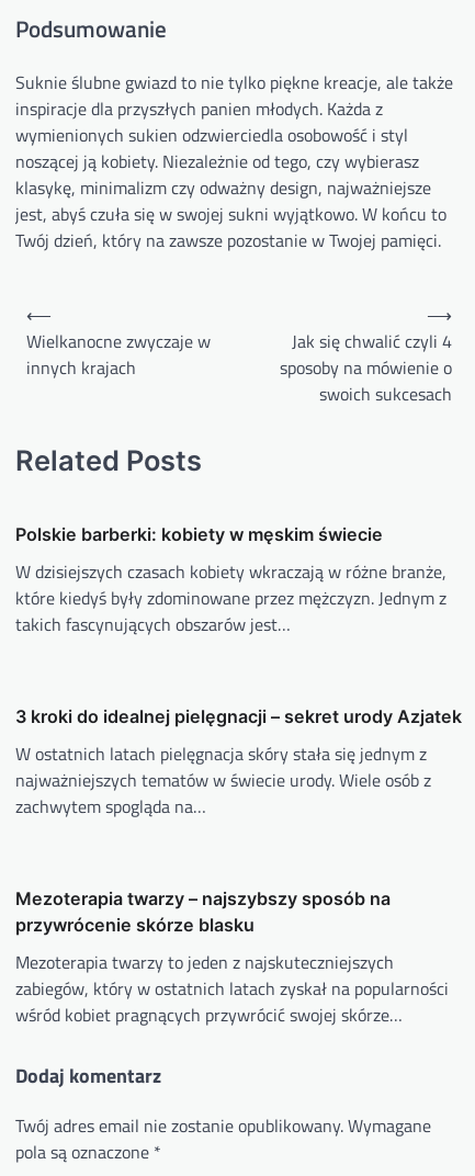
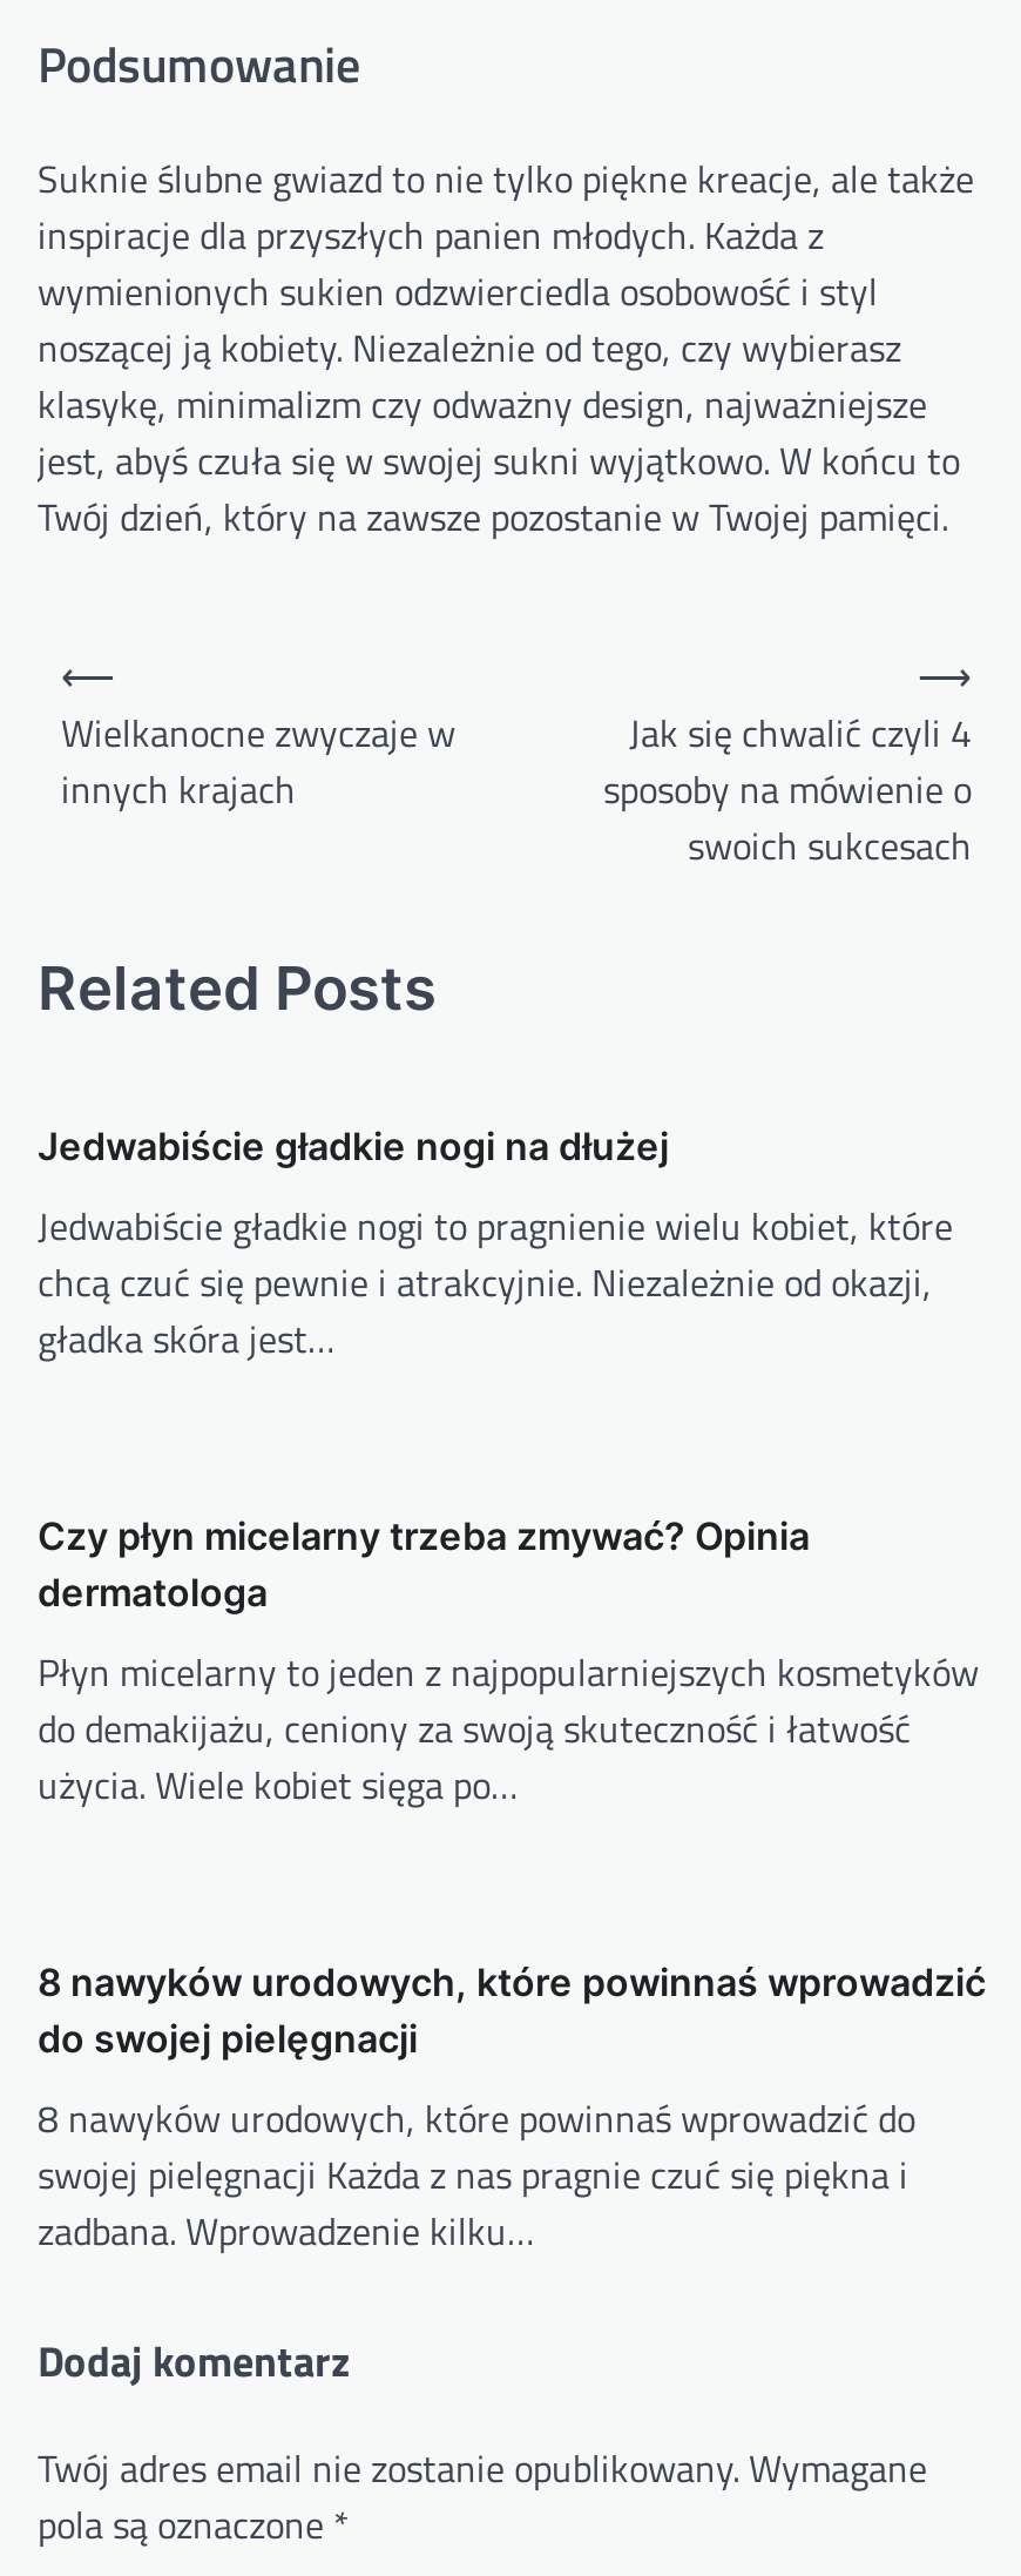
[15,523,383,545] Polskie barberki: kobiety w męskim świecie -> [38,1121,669,1168] Jedwabiście gładkie nogi na dłużej
[15,558,446,637] W dzisiejszych czasach kobiety wkraczają w różne branże, | które kiedyś były zdominowane przez mężczyzn. Jednym z | takich fascynujących obszarów jest… -> [38,1196,953,1365] Jedwabiście gładkie nogi to pragnienie wielu kobiet, które | chcą czuć się pewnie i atrakcyjnie. Niezależnie od okazji, | gładka skóra jest…
[15,705,462,727] 3 kroki do idealnej pielęgnacji – sekret urody Azjatek -> [38,1511,810,1614] Czy płyn micelarny trzeba zmywać? Opinia | dermatologa
[15,740,431,819] W ostatnich latach pielęgnacja skóry stała się jednym z | najważniejszych tematów w świecie urody. Wiele osób z | zachwytem spogląda na… -> [38,1643,979,1812] Płyn micelarny to jeden z najpopularniejszych kosmetyków | do demakijażu, ceniony za swoją skuteczność i łatwość | użycia. Wiele kobiet sięga po…
[15,887,391,935] Mezoterapia twarzy – najszybszy sposób na | przywrócenie skórze blasku -> [38,1957,986,2061] 8 nawyków urodowych, które powinnaś wprowadzić | do swojej pielęgnacji
[15,948,449,1027] Mezoterapia twarzy to jeden z najskuteczniejszych | zabiegów, który w ostatnich latach zyskał na popularności | wśród kobiet pragnących przywrócić swojej skórze… -> [38,2089,915,2258] 8 nawyków urodowych, które powinnaś wprowadzić do | swojej pielęgnacji Każda z nas pragnie czuć się piękna i | zadbana. Wprowadzenie kilku…

